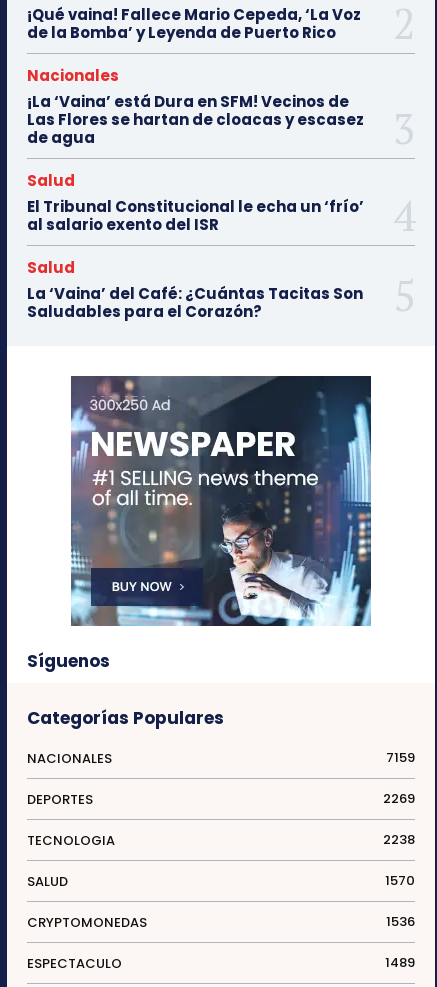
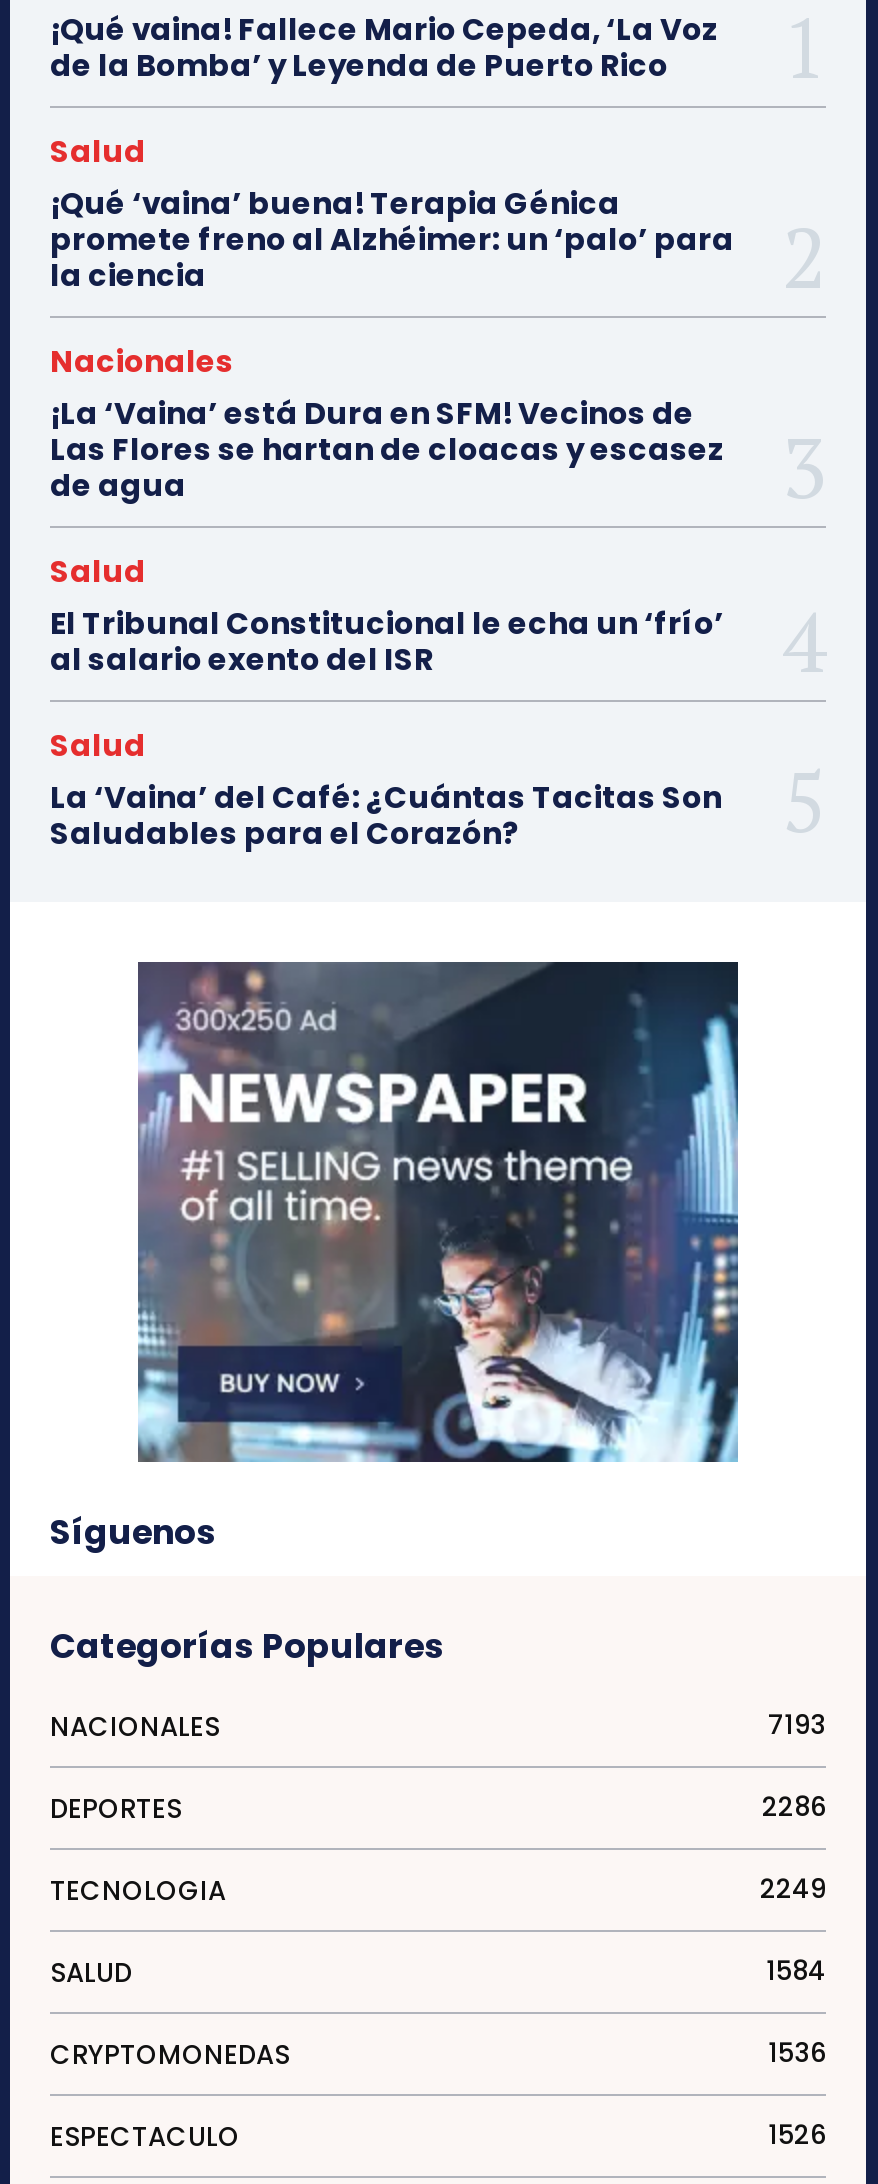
none -> [50,130,734,296] Salud | ¡Qué ‘vaina’ buena! Terapia Génica | promete freno al Alzhéimer: un ‘palo’ para | la ciencia
[386,748,415,767] 7159 -> [768,1706,826,1744] 7193
[383,789,415,808] 2269 -> [762,1788,826,1826] 2286
[383,830,415,849] 2238 -> [760,1870,826,1908] 2249
[385,871,415,890] 1570 -> [766,1952,826,1990] 1584
[385,953,415,972] 1489 -> [768,2116,826,2154] 1526

